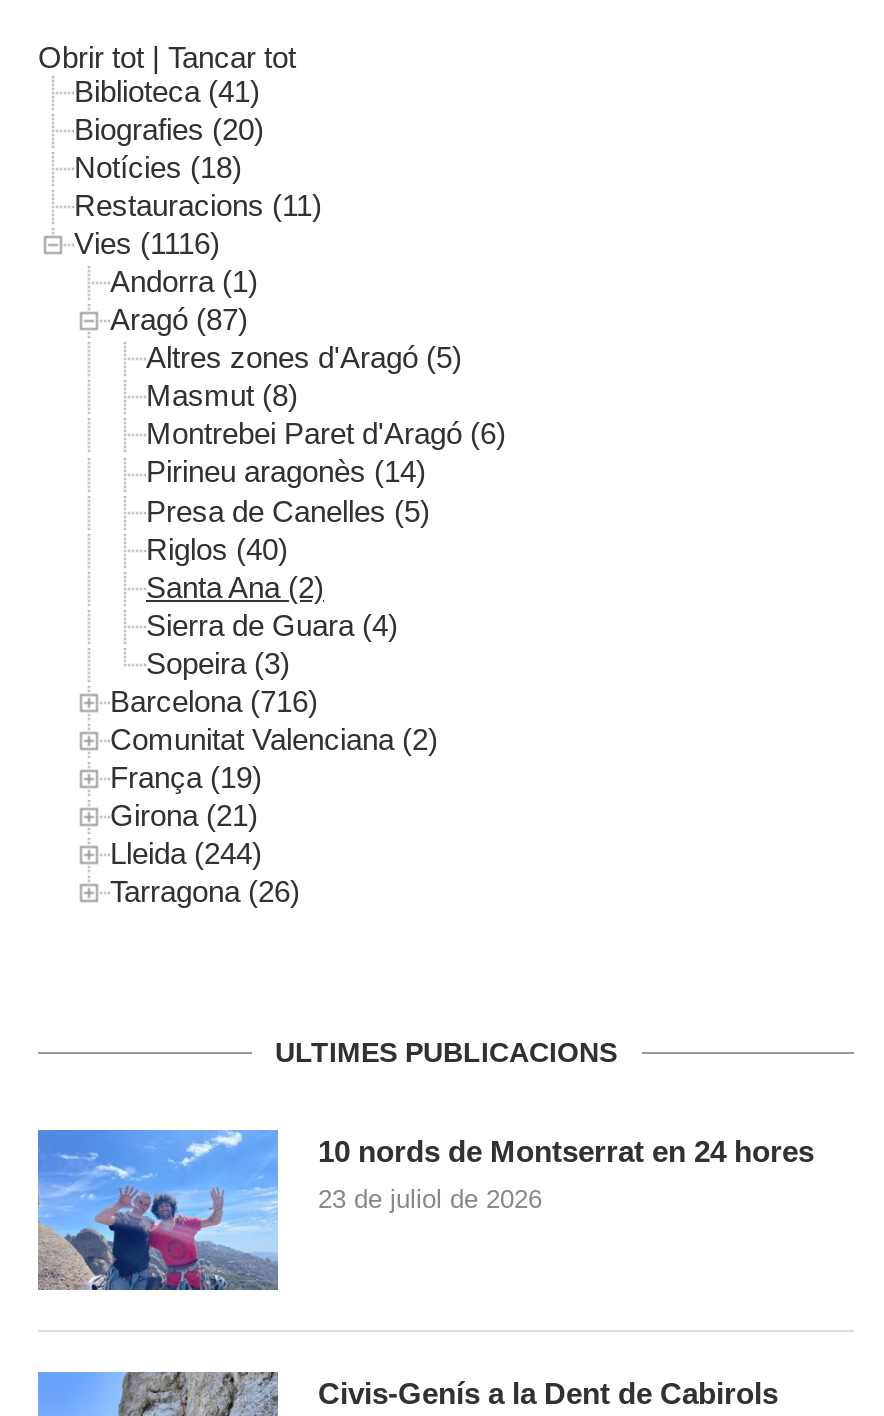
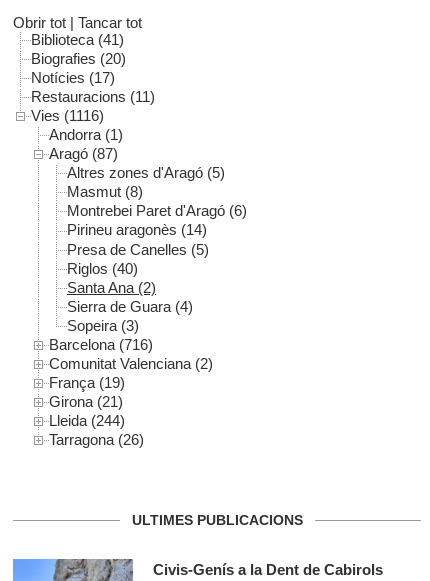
[74,150,242,184] Notícies (18) -> [31,69,115,86] Notícies (17)
[36,1128,814,1310] [image] | 10 nords de Montserrat en 24 hores | 23 de juliol de 2026 -> none

